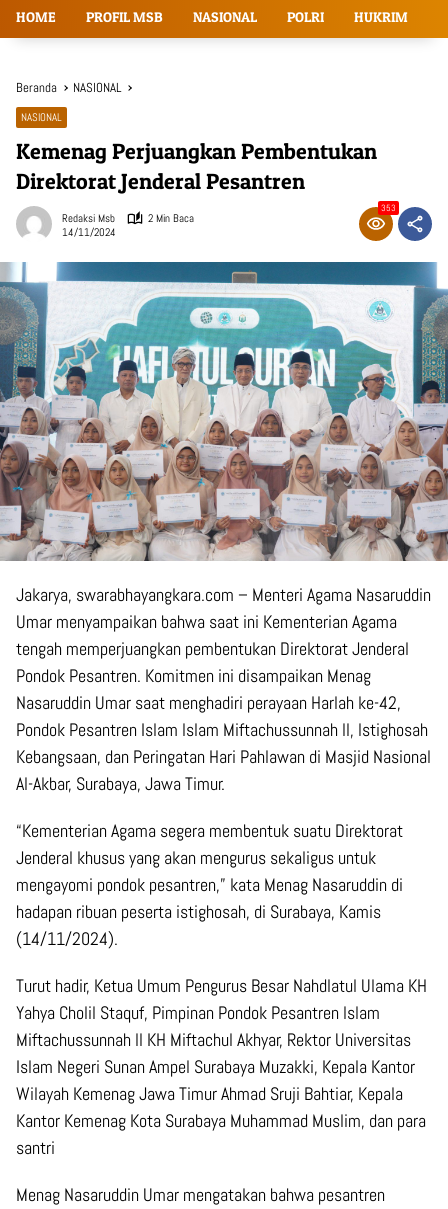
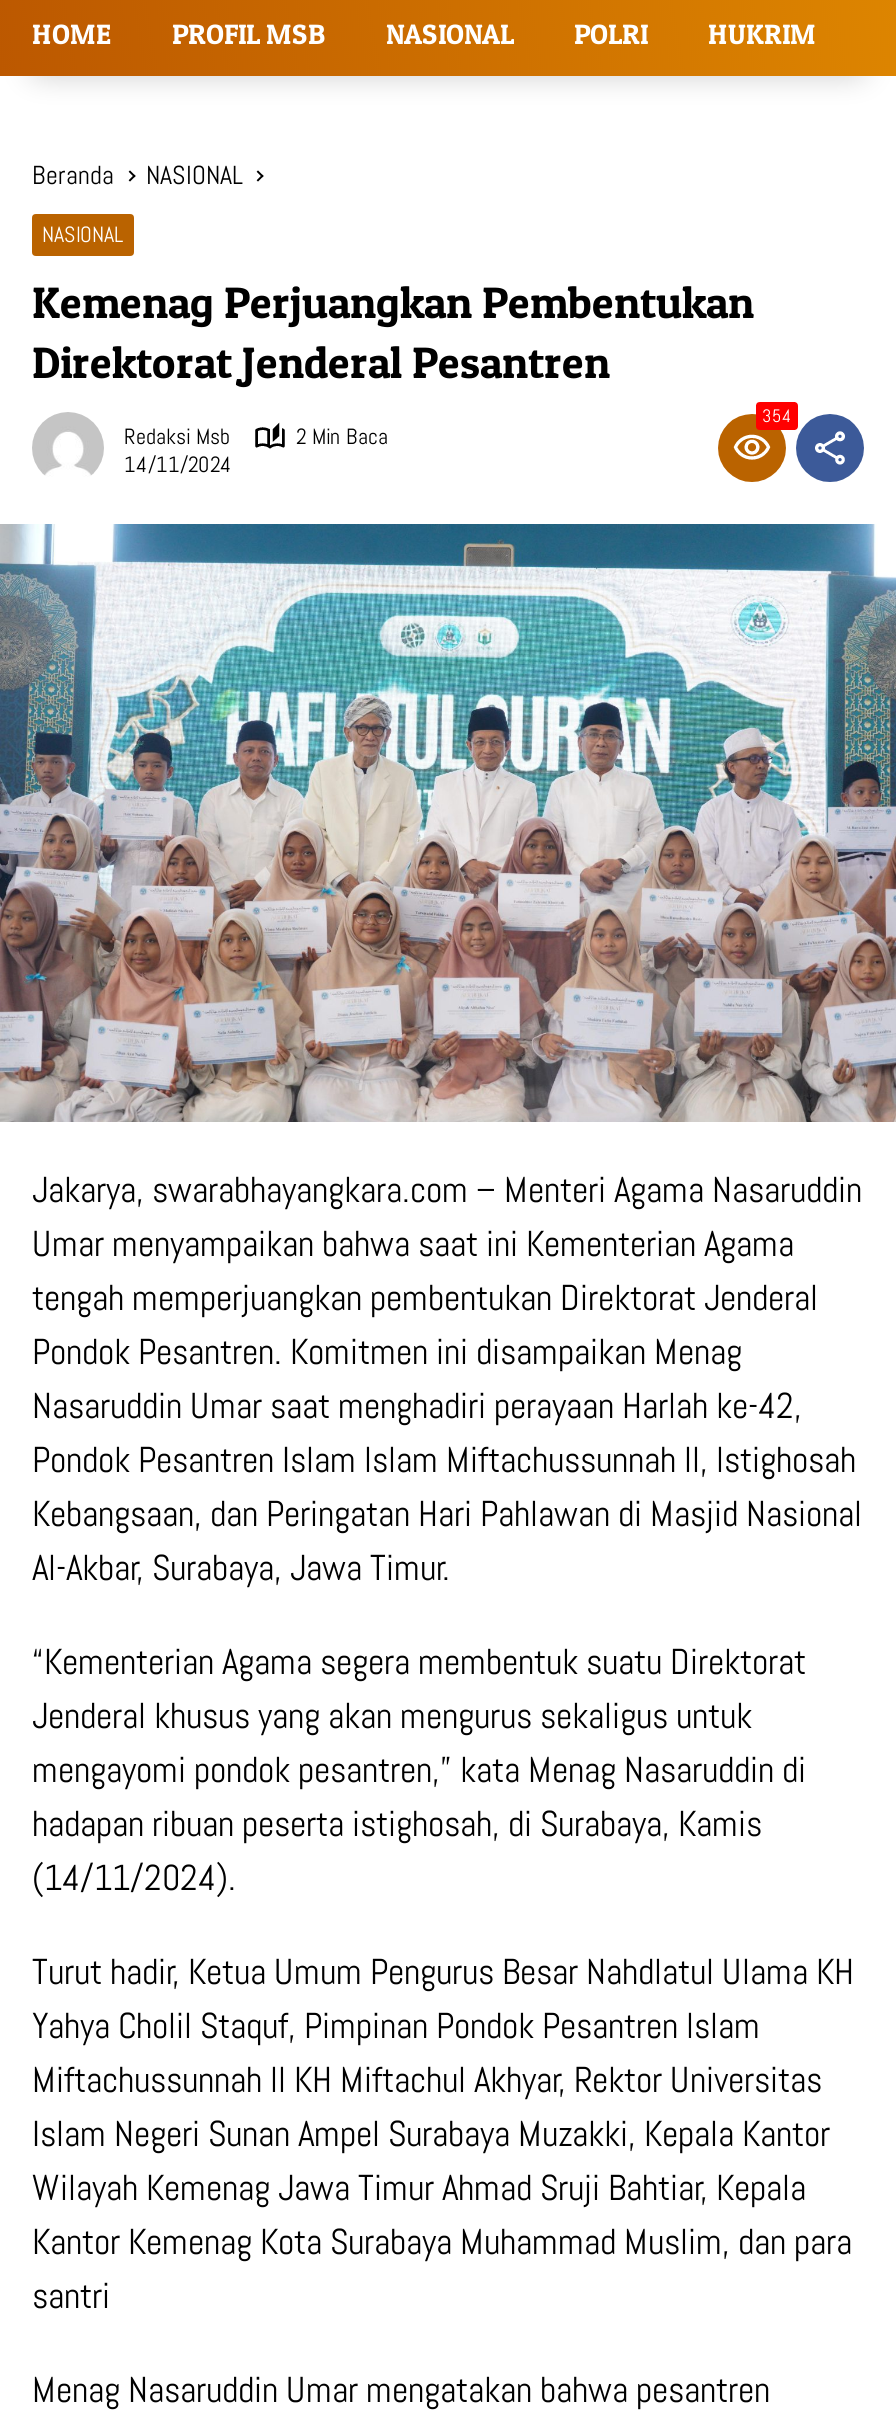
[381,202,396,214] 353 -> [762,404,792,428] 354

